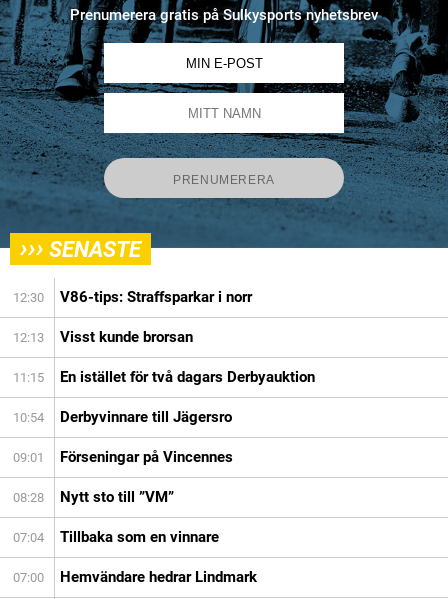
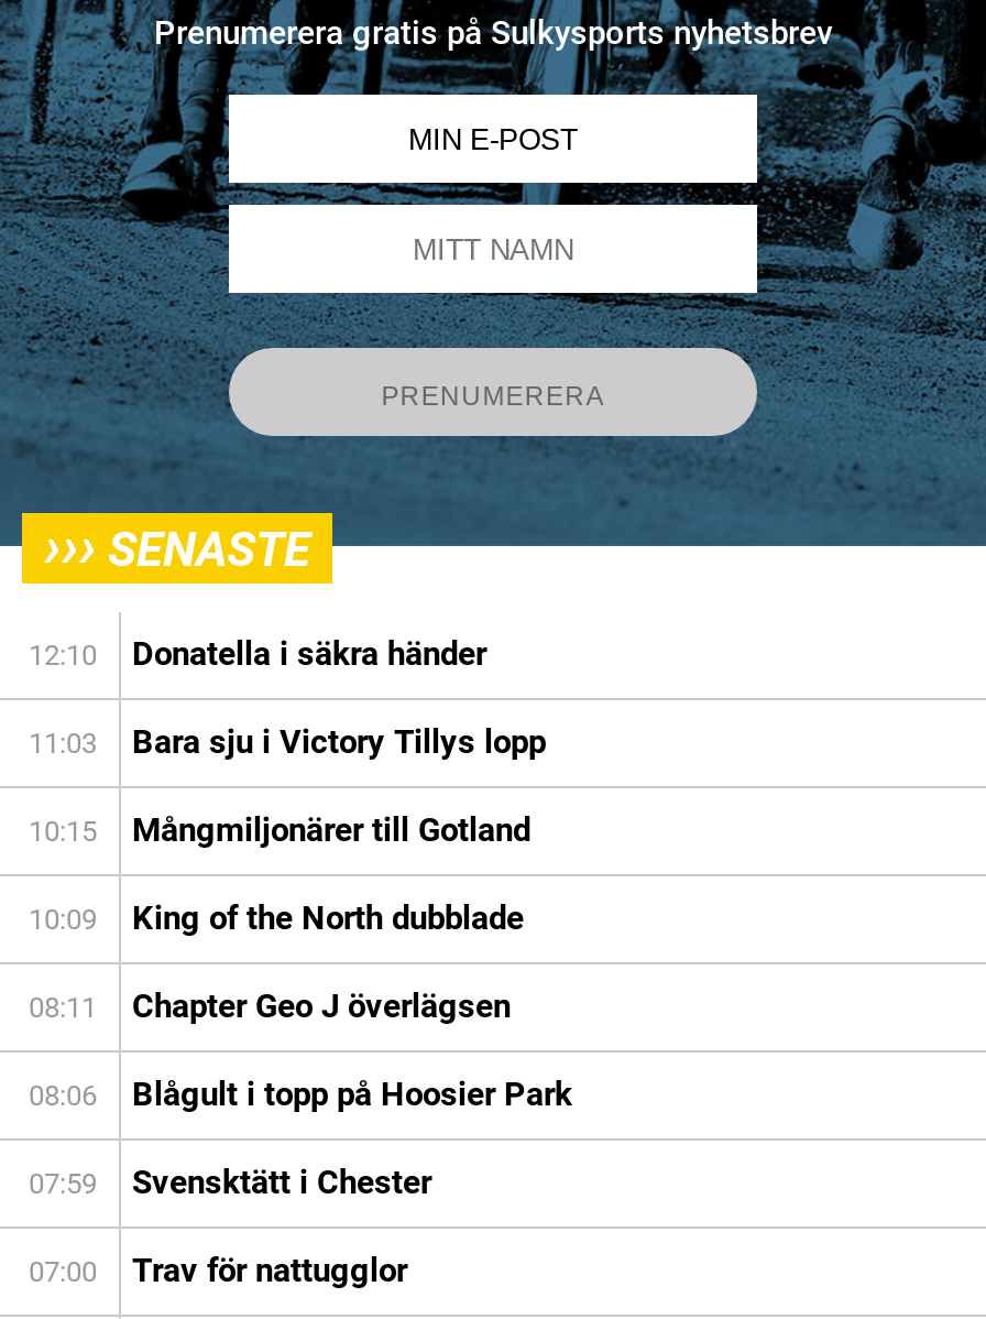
[13,288,252,306] 12:30 | V86-tips: Straffsparkar i norr -> [29,635,486,674] 12:10 | Donatella i säkra händer
[13,328,193,346] 12:13 | Visst kunde brorsan -> [29,723,546,762] 11:03 | Bara sju i Victory Tillys lopp
[13,368,319,386] 11:15 | En istället för två dagars Derbyauktion -> [29,811,530,850] 10:15 | Mångmiljonärer till Gotland
[13,408,232,426] 10:54 | Derbyvinnare till Jägersro -> [29,899,524,938] 10:09 | King of the North dubblade
[13,448,233,466] 09:01 | Förseningar på Vincennes -> [29,987,511,1027] 08:11 | Chapter Geo J överlägsen
[13,488,174,506] 08:28 | Nytt sto till ”VM” -> [29,1075,572,1115] 08:06 | Blågult i topp på Hoosier Park
[13,528,219,546] 07:04 | Tillbaka som en vinnare -> [29,1163,431,1203] 07:59 | Svensktätt i Chester
[60,568,257,586] Hemvändare hedrar Lindmark -> [132,1251,407,1291] Trav för nattugglor

